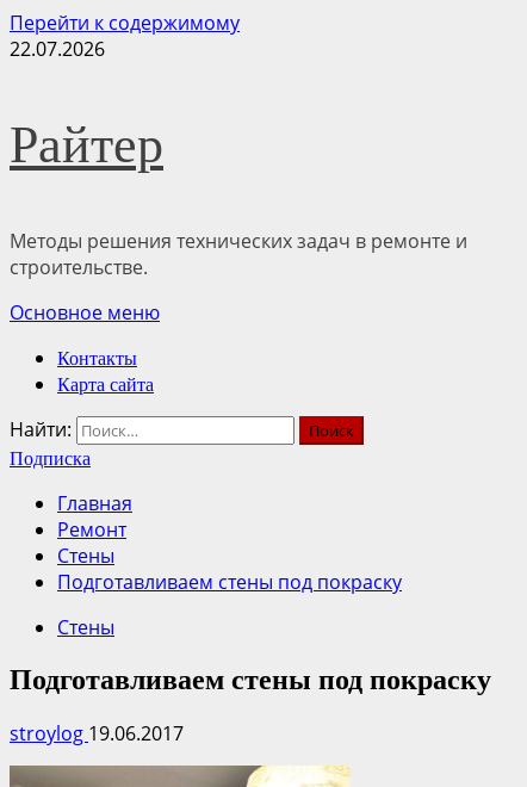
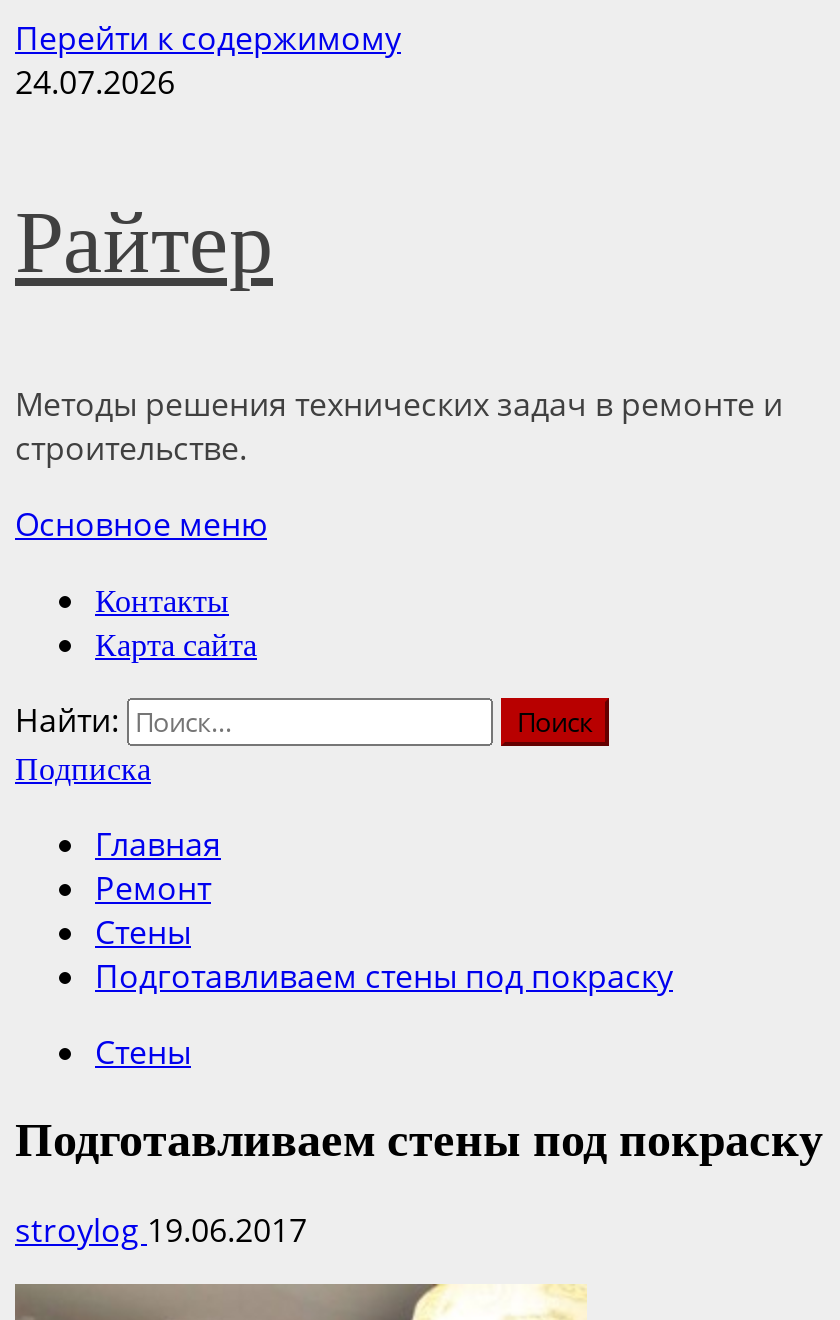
[10,36,105,62] 22.07.2026 -> [15,60,175,104] 24.07.2026

